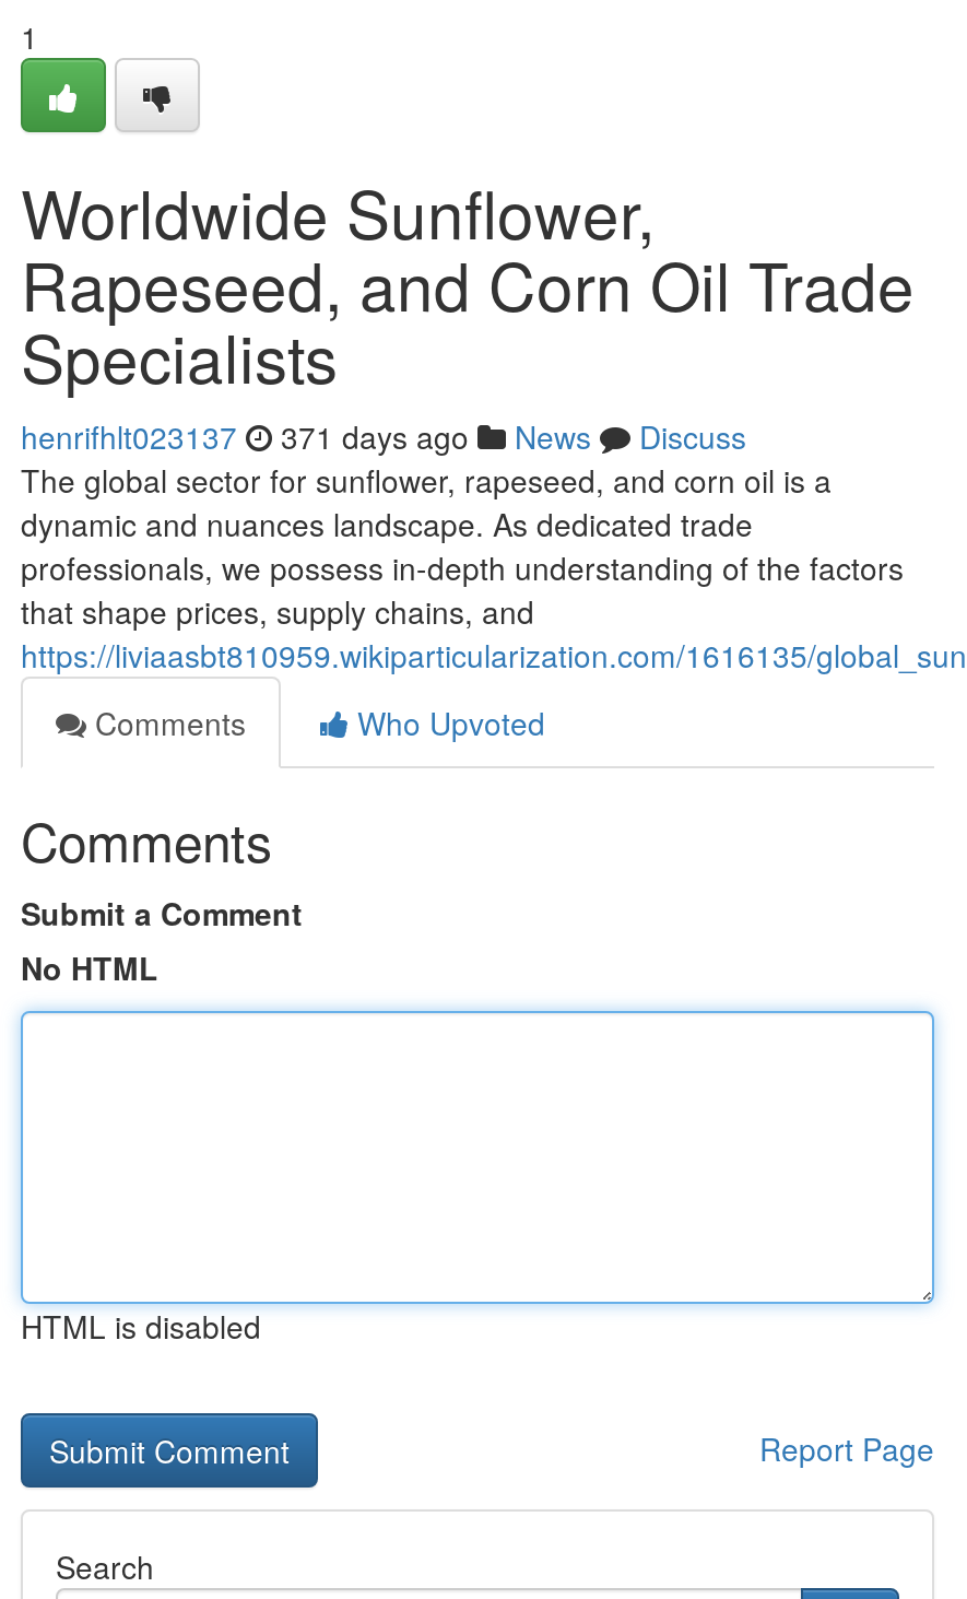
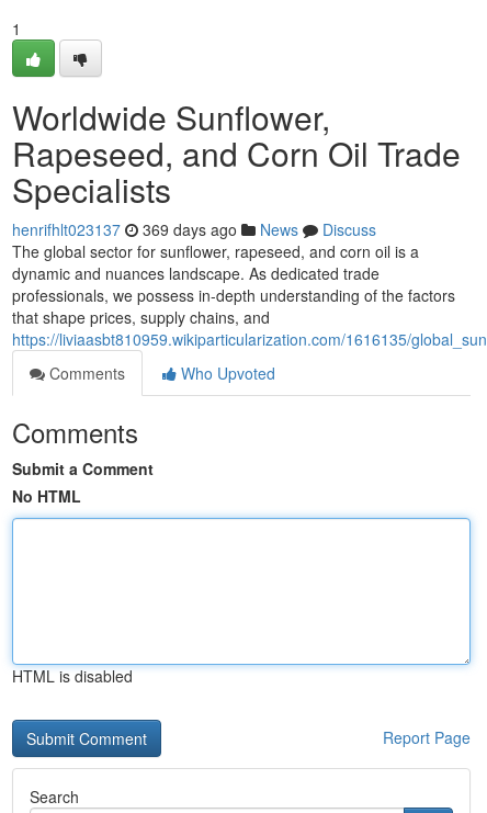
[21,414,746,458] henrifhlt023137 371 days ago News Discuss -> [12,218,376,240] henrifhlt023137 369 days ago News Discuss

